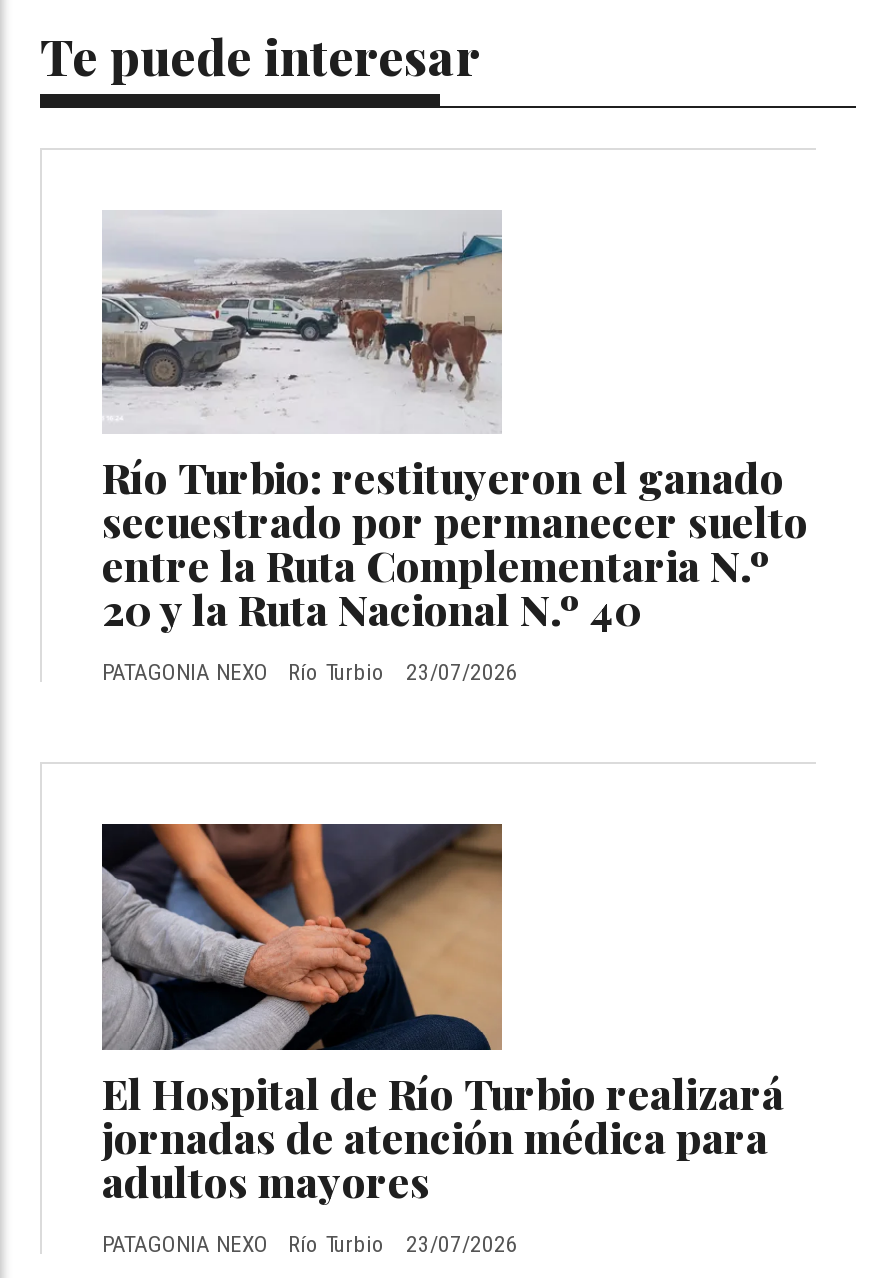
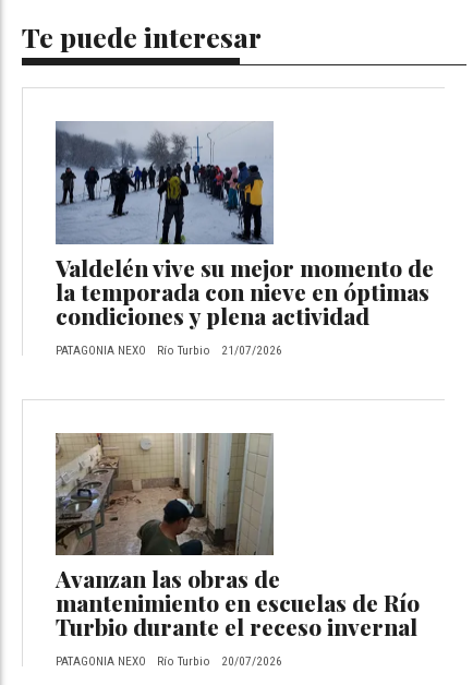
[102,212,808,636] [image] | Río Turbio: restituyeron el ganado | secuestrado por permanecer suelto | entre la Ruta Complementaria N.º | 20 y la Ruta Nacional N.º 40 -> [56,122,434,331] [image] | Valdelén vive su mejor momento de | la temporada con nieve en óptimas | condiciones y plena actividad
[102,658,518,686] PATAGONIA NEXO Río Turbio 23/07/2026 -> [56,342,282,358] PATAGONIA NEXO Río Turbio 21/07/2026
[100,824,784,1207] [image] | El Hospital de Río Turbio realizará | jornadas de atención médica para | adultos mayores -> [54,433,420,642] [image] | Avanzan las obras de | mantenimiento en escuelas de Río | Turbio durante el receso invernal
[102,1229,518,1257] PATAGONIA NEXO Río Turbio 23/07/2026 -> [56,654,282,669] PATAGONIA NEXO Río Turbio 20/07/2026

